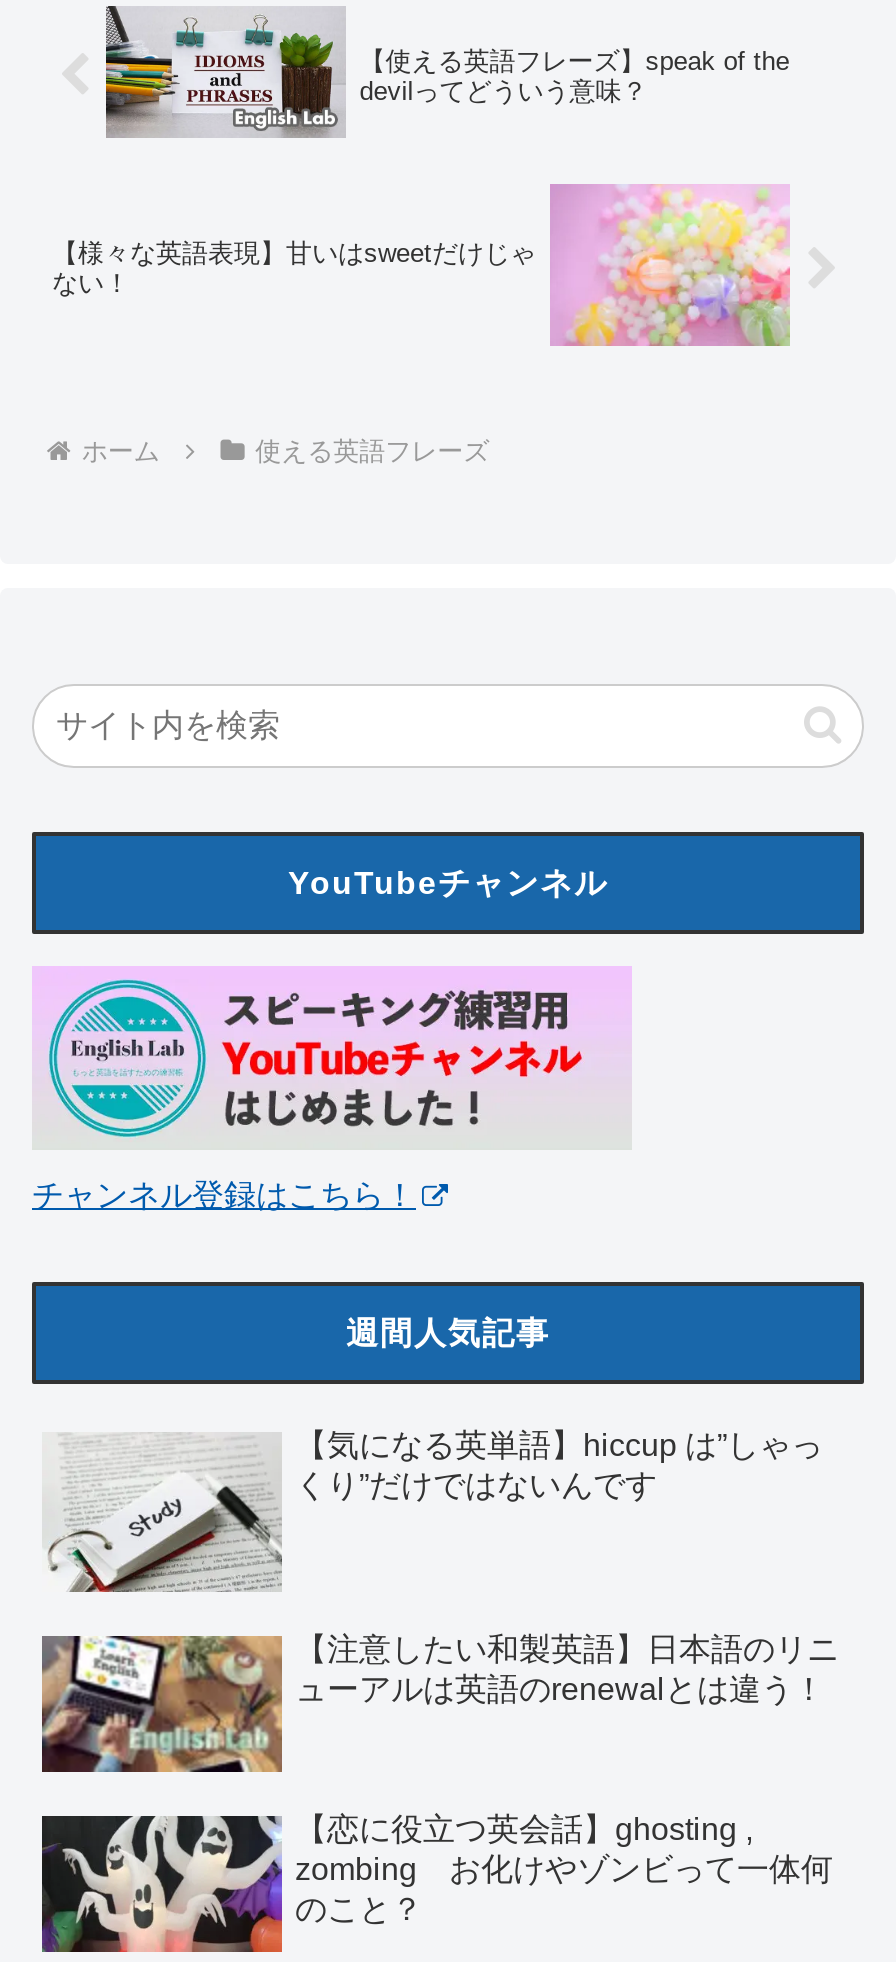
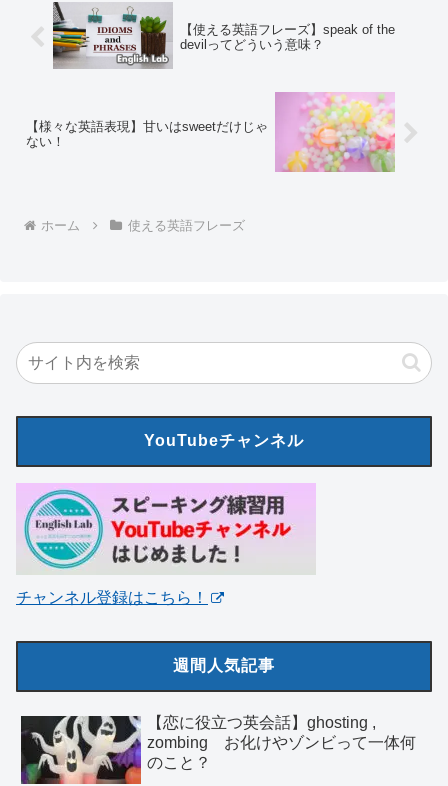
[46,1428,823,1593] [image] | 【気になる英単語】hiccup は”しゃっ | くり”だけではないんです -> none
[40,1632,839,1775] [image] | 【注意したい和製英語】日本語のリニ | ューアルは英語のrenewalとは違う！ -> none

